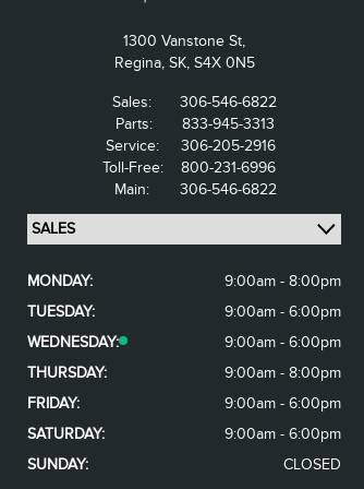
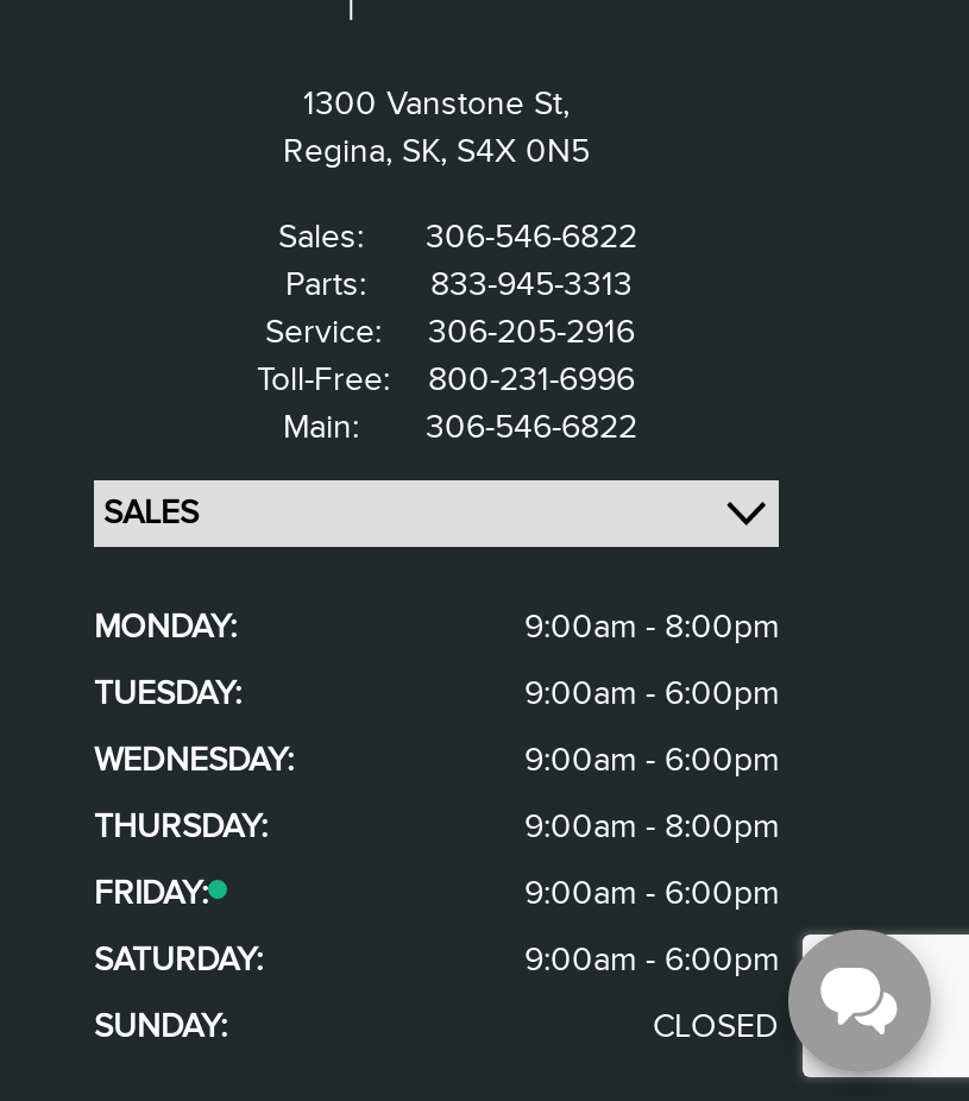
none -> [786,926,962,1081] [image]

